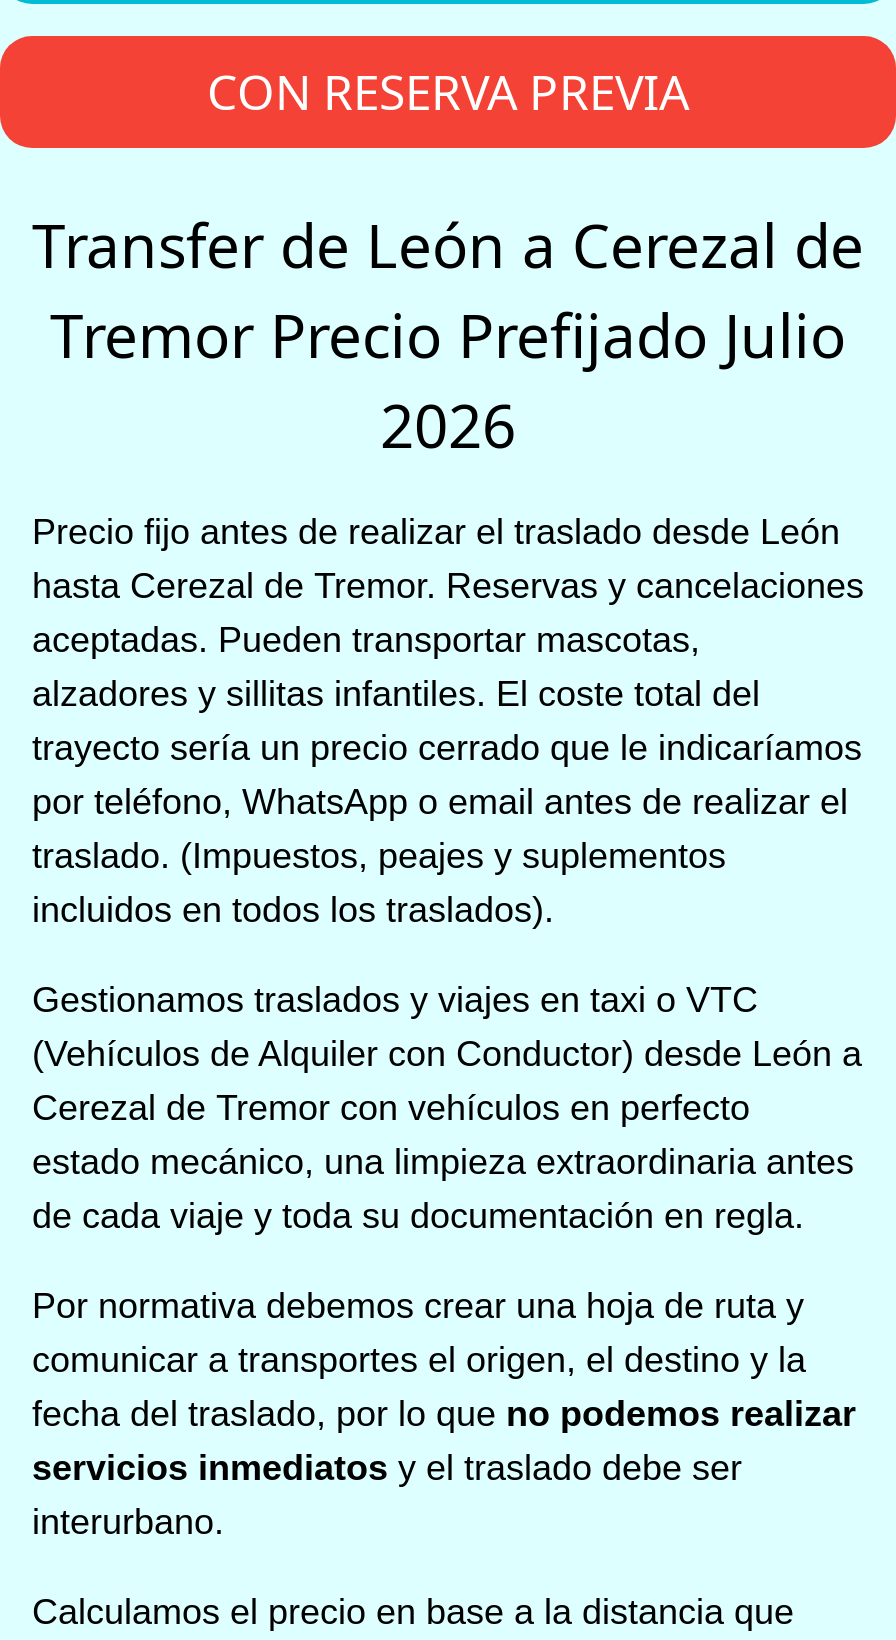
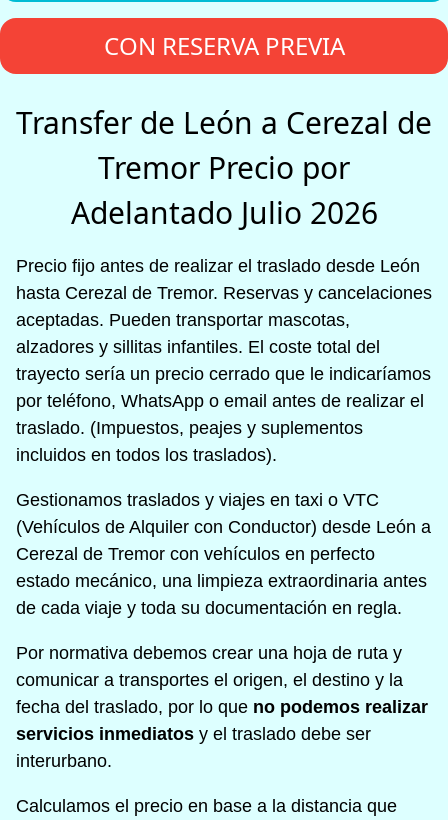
[50,294,846,466] Tremor Precio Prefijado Julio | 2026 -> [70,147,377,233] Tremor Precio por | Adelantado Julio 2026

